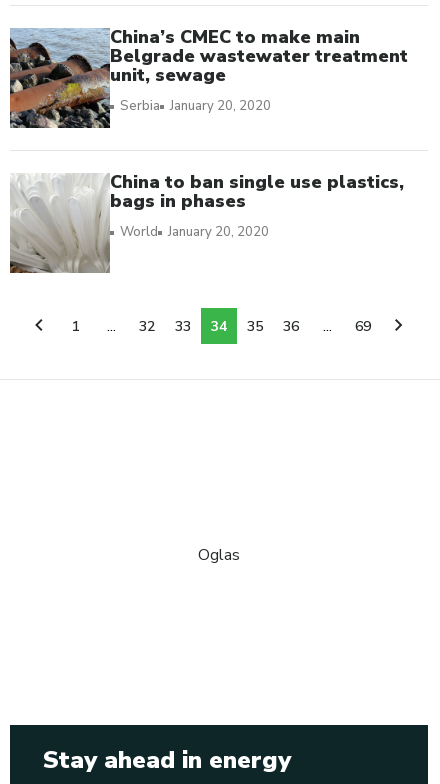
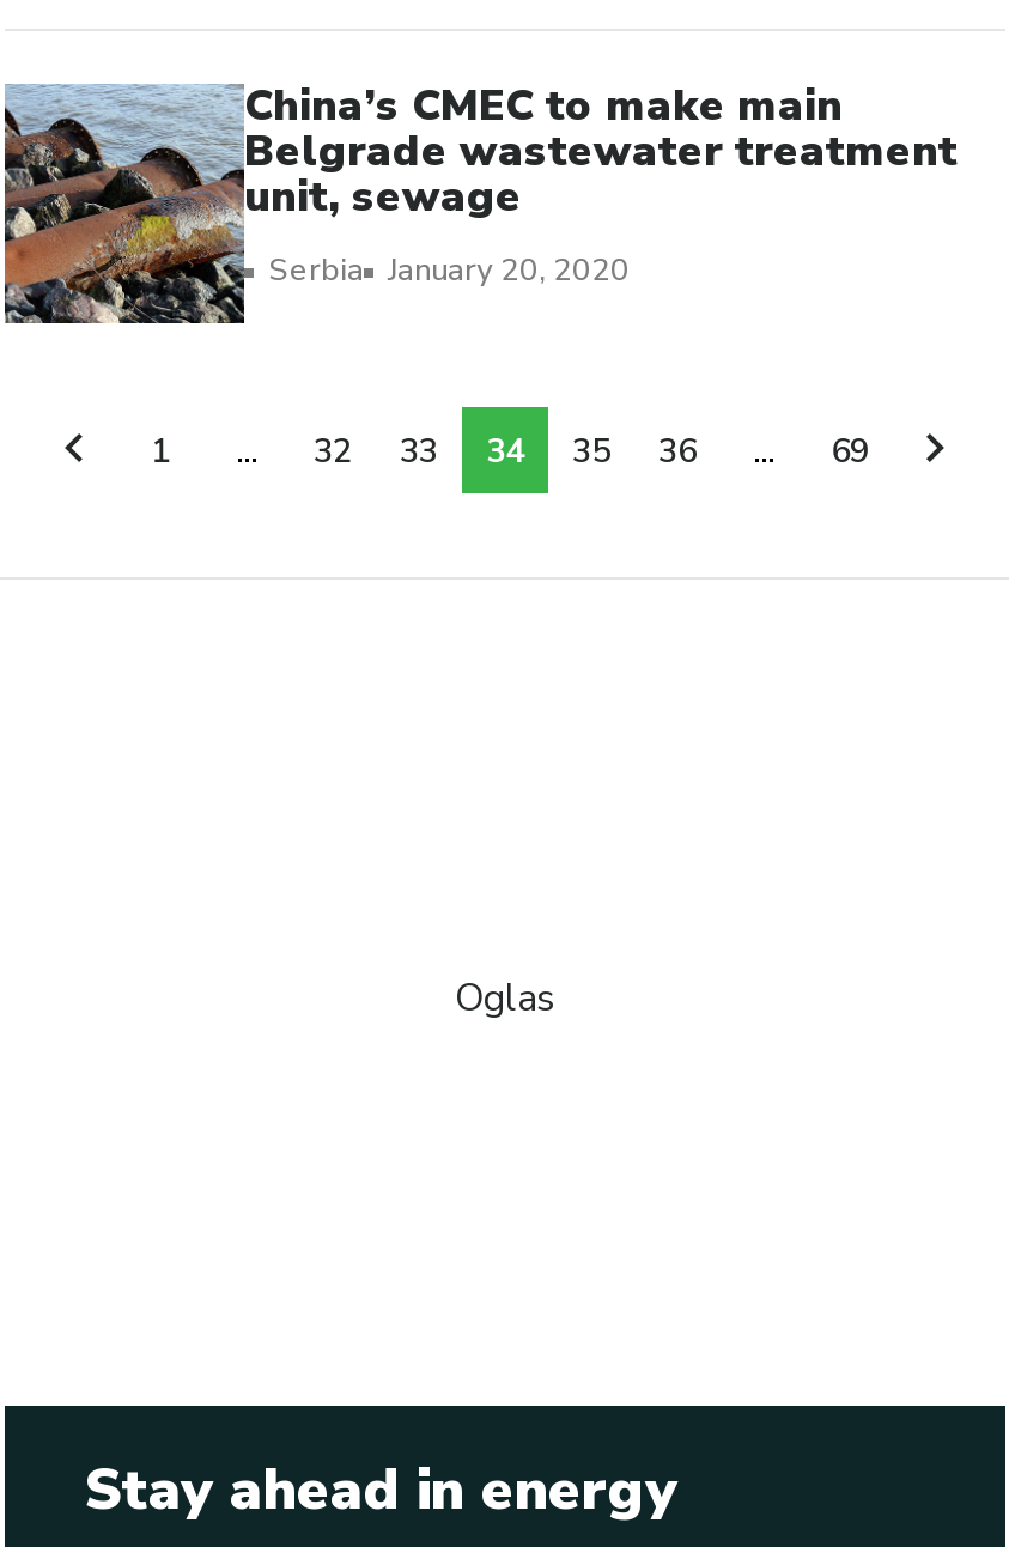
[10,170,404,274] [image] | China to ban single use plastics, | bags in phases | World January 20, 2020 -> none

